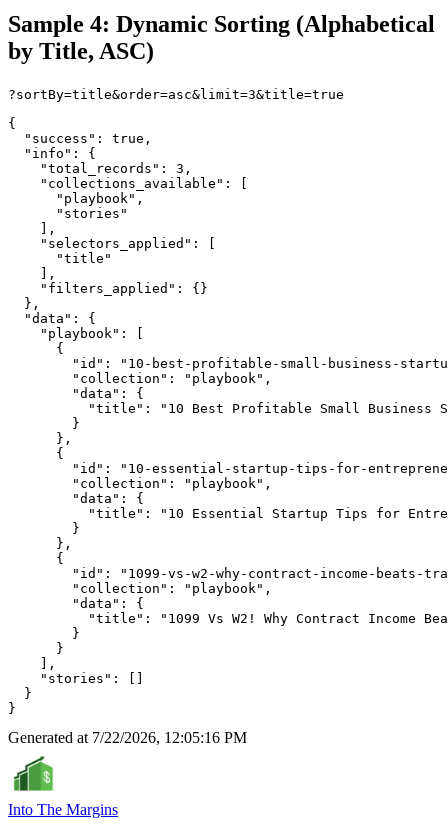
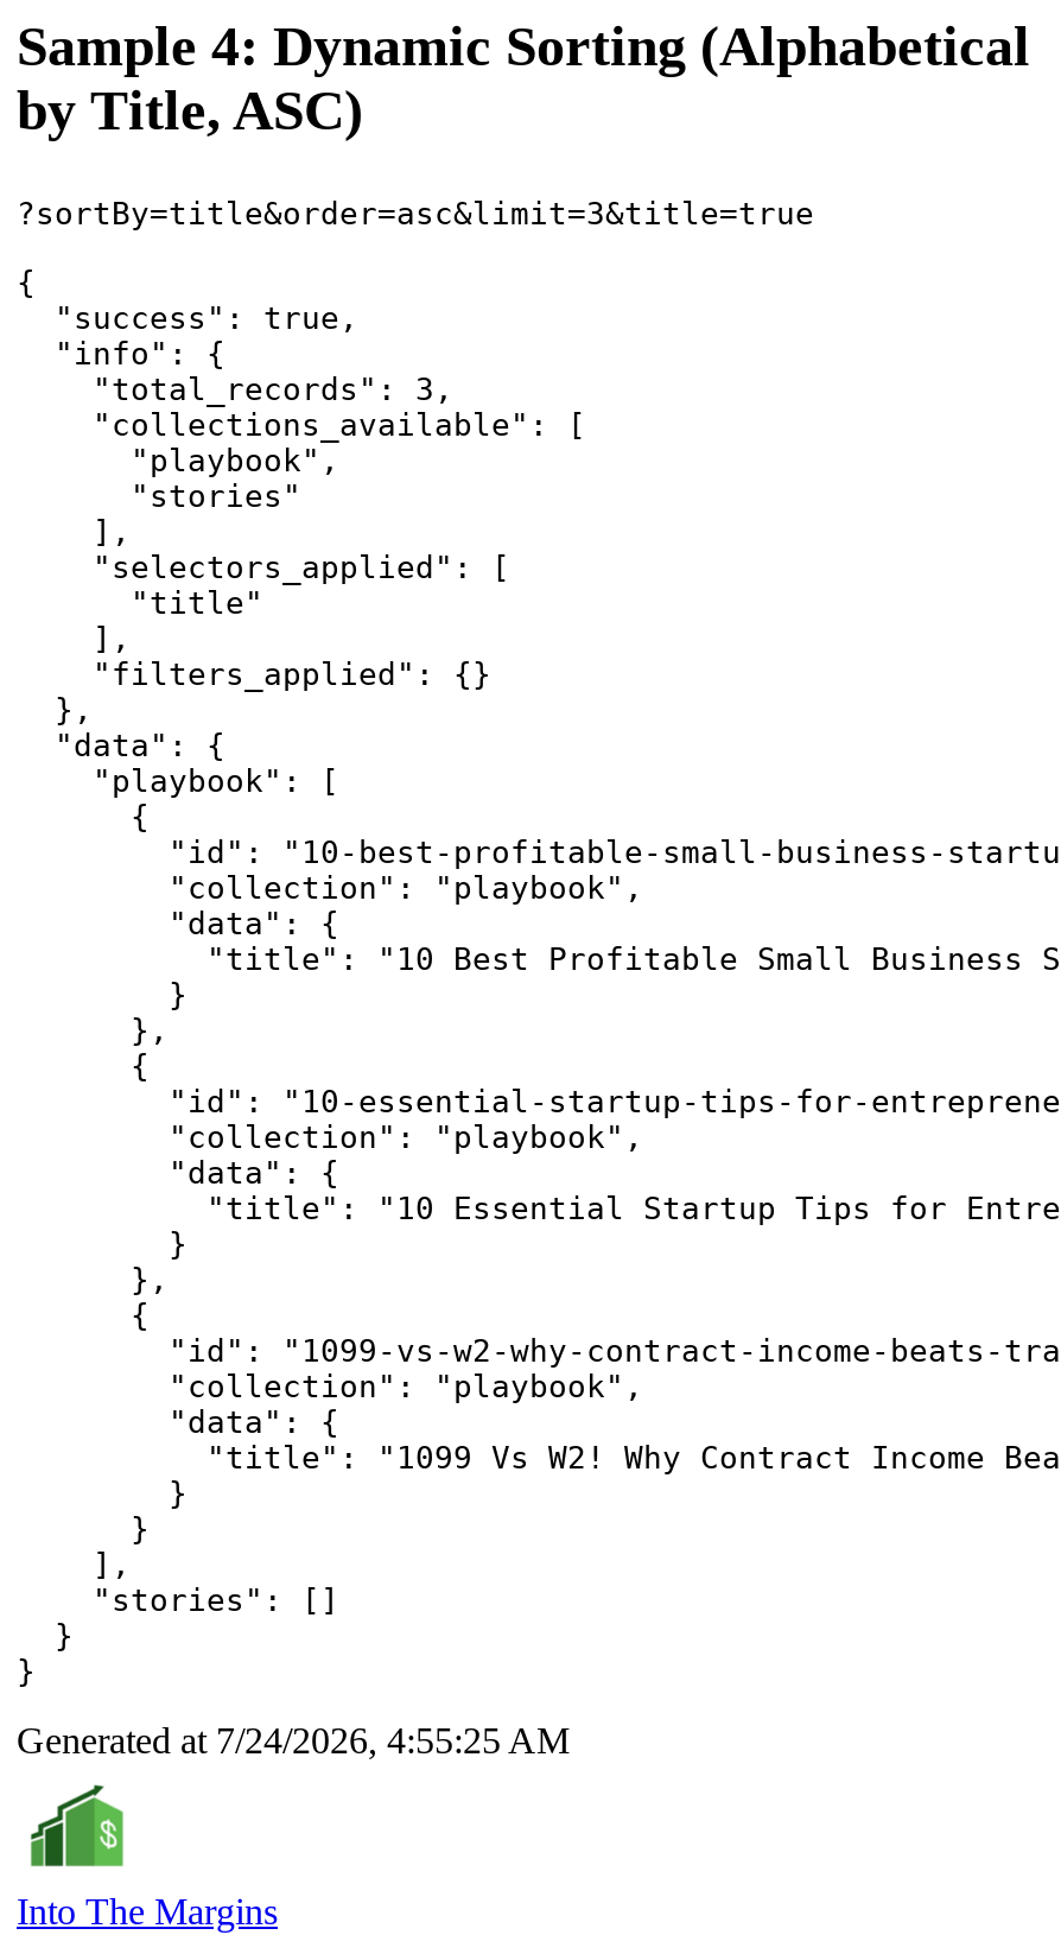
[8,729,247,746] Generated at 7/22/2026, 12:05:16 PM -> [17,1720,570,1760] Generated at 7/24/2026, 4:55:25 AM

